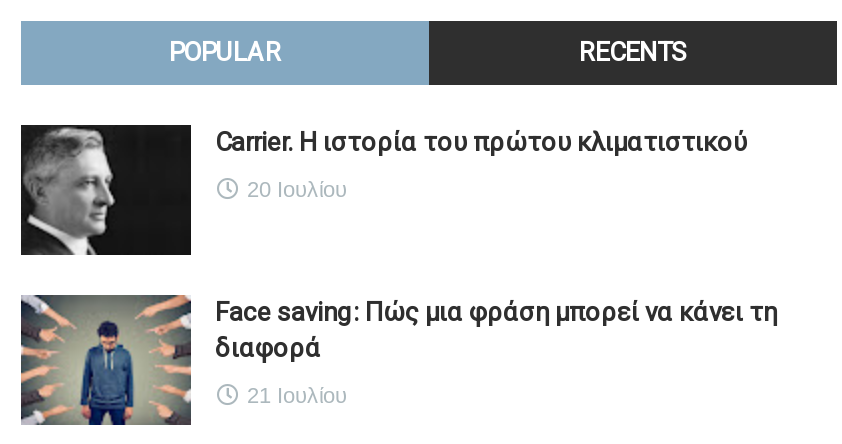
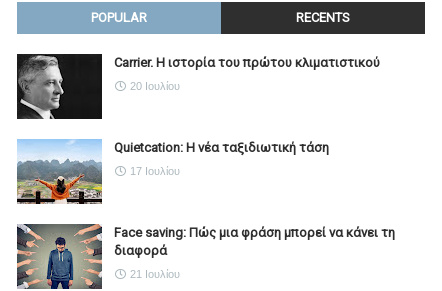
none -> [16,138,329,204] [image] | Quietcation: Η νέα ταξιδιωτική τάση | 17 Ιουλίου

